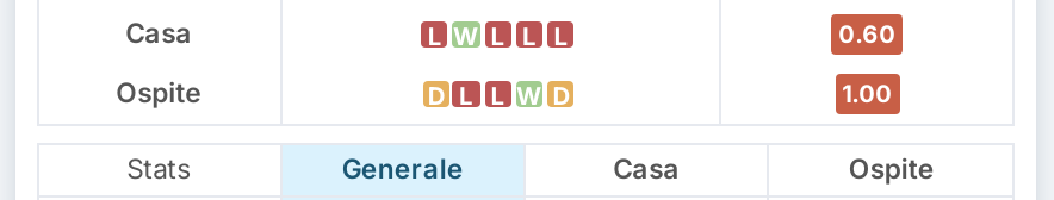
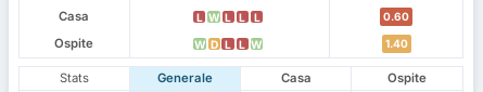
[428,79,892,110] D L | L W D | 1.00 -> [194,37,408,51] W D L | L W | 1.40

